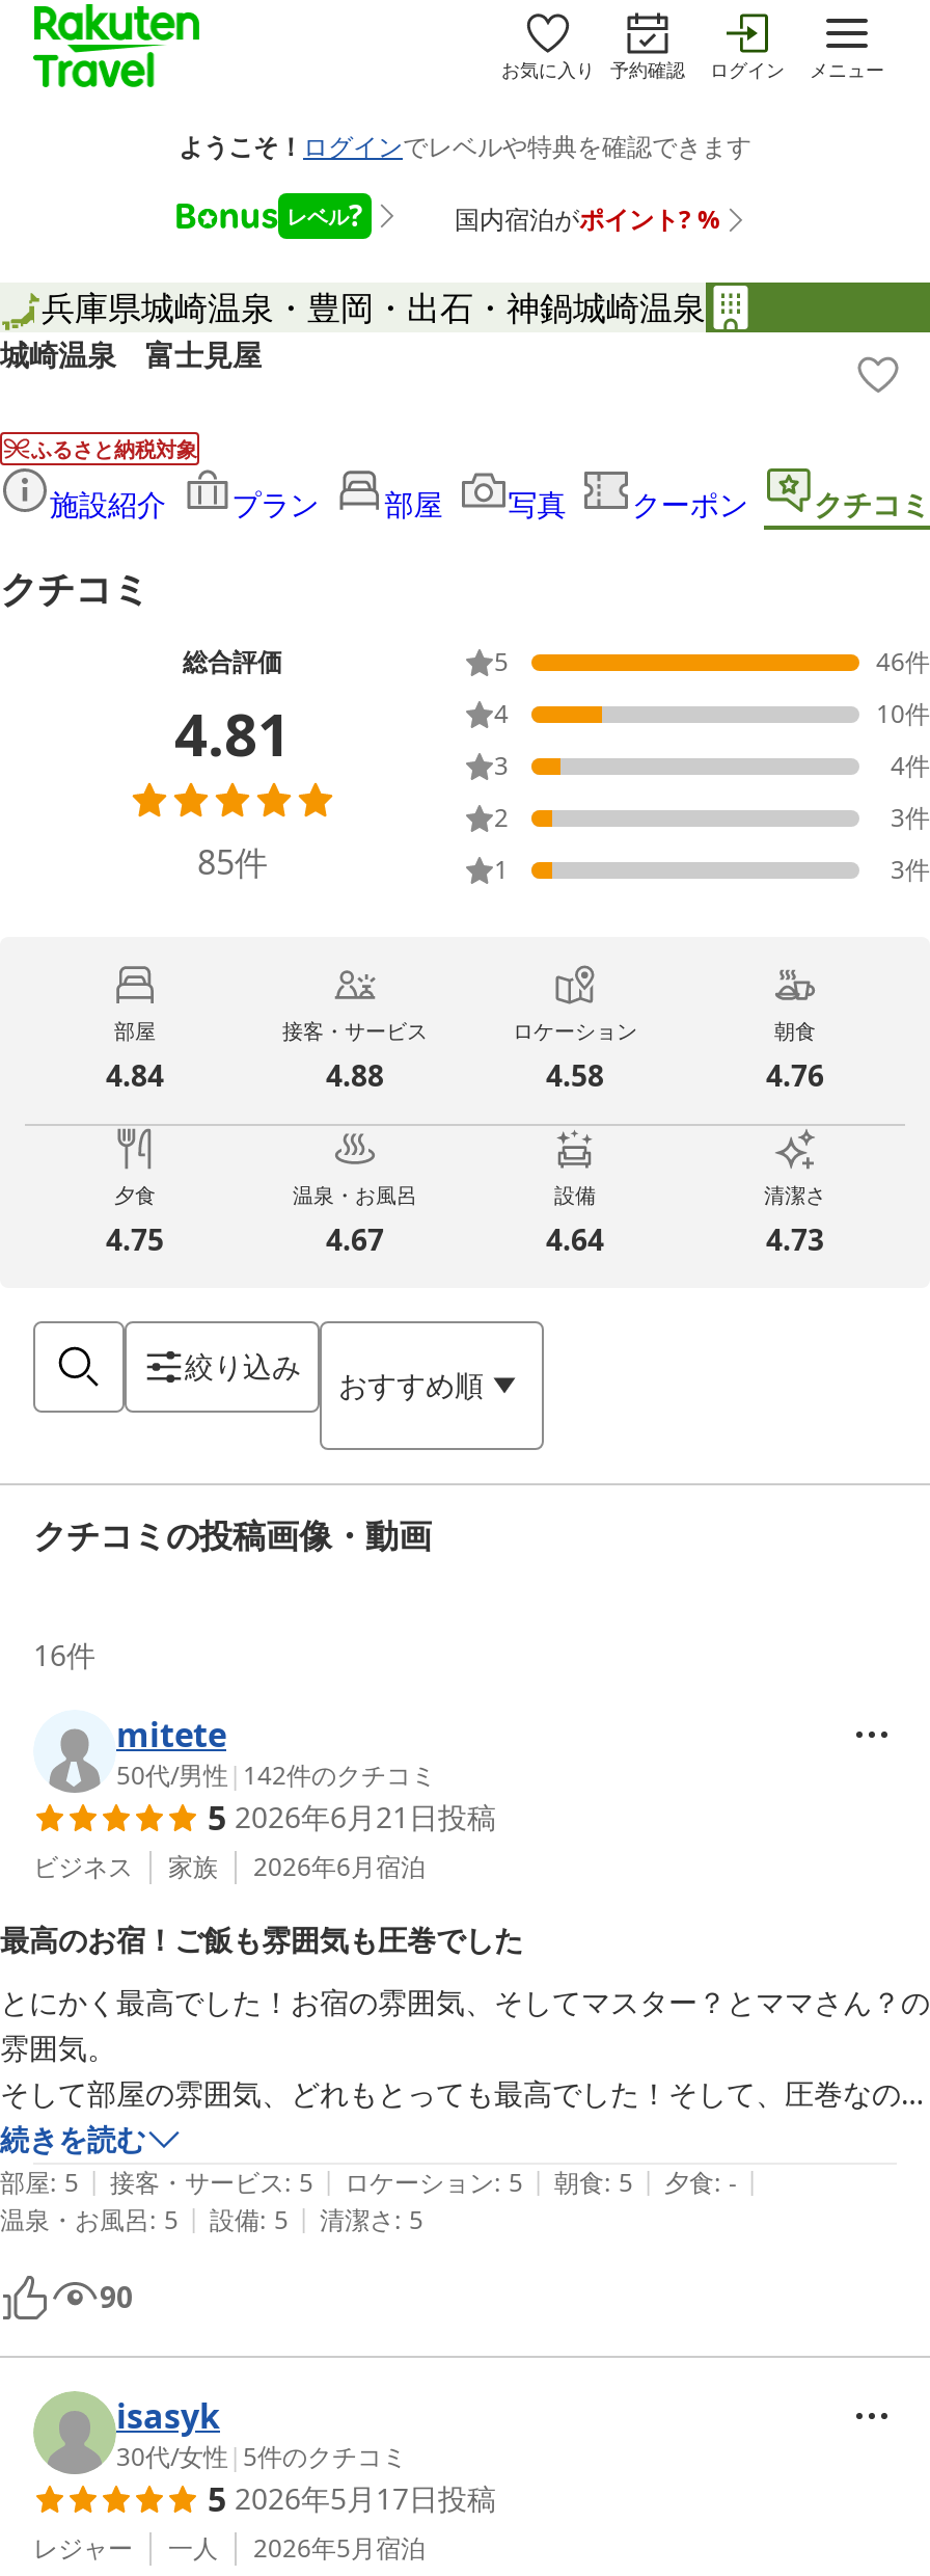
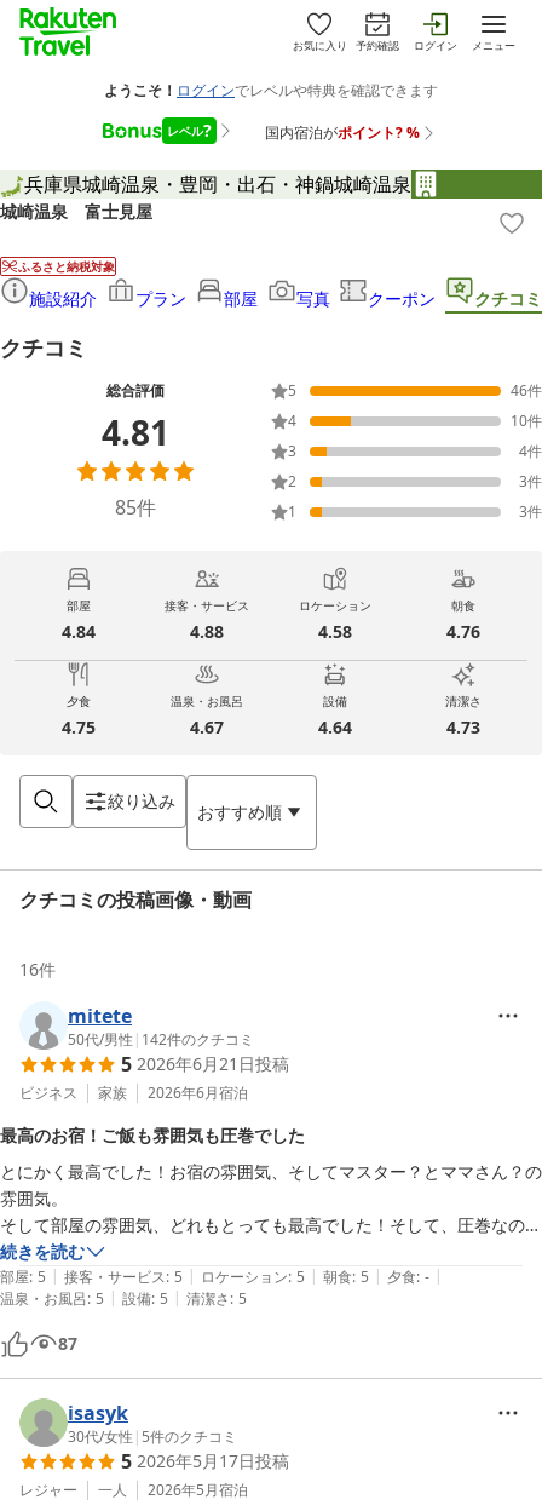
[100,2277,133,2316] 90 -> [58,1332,77,1355] 87

